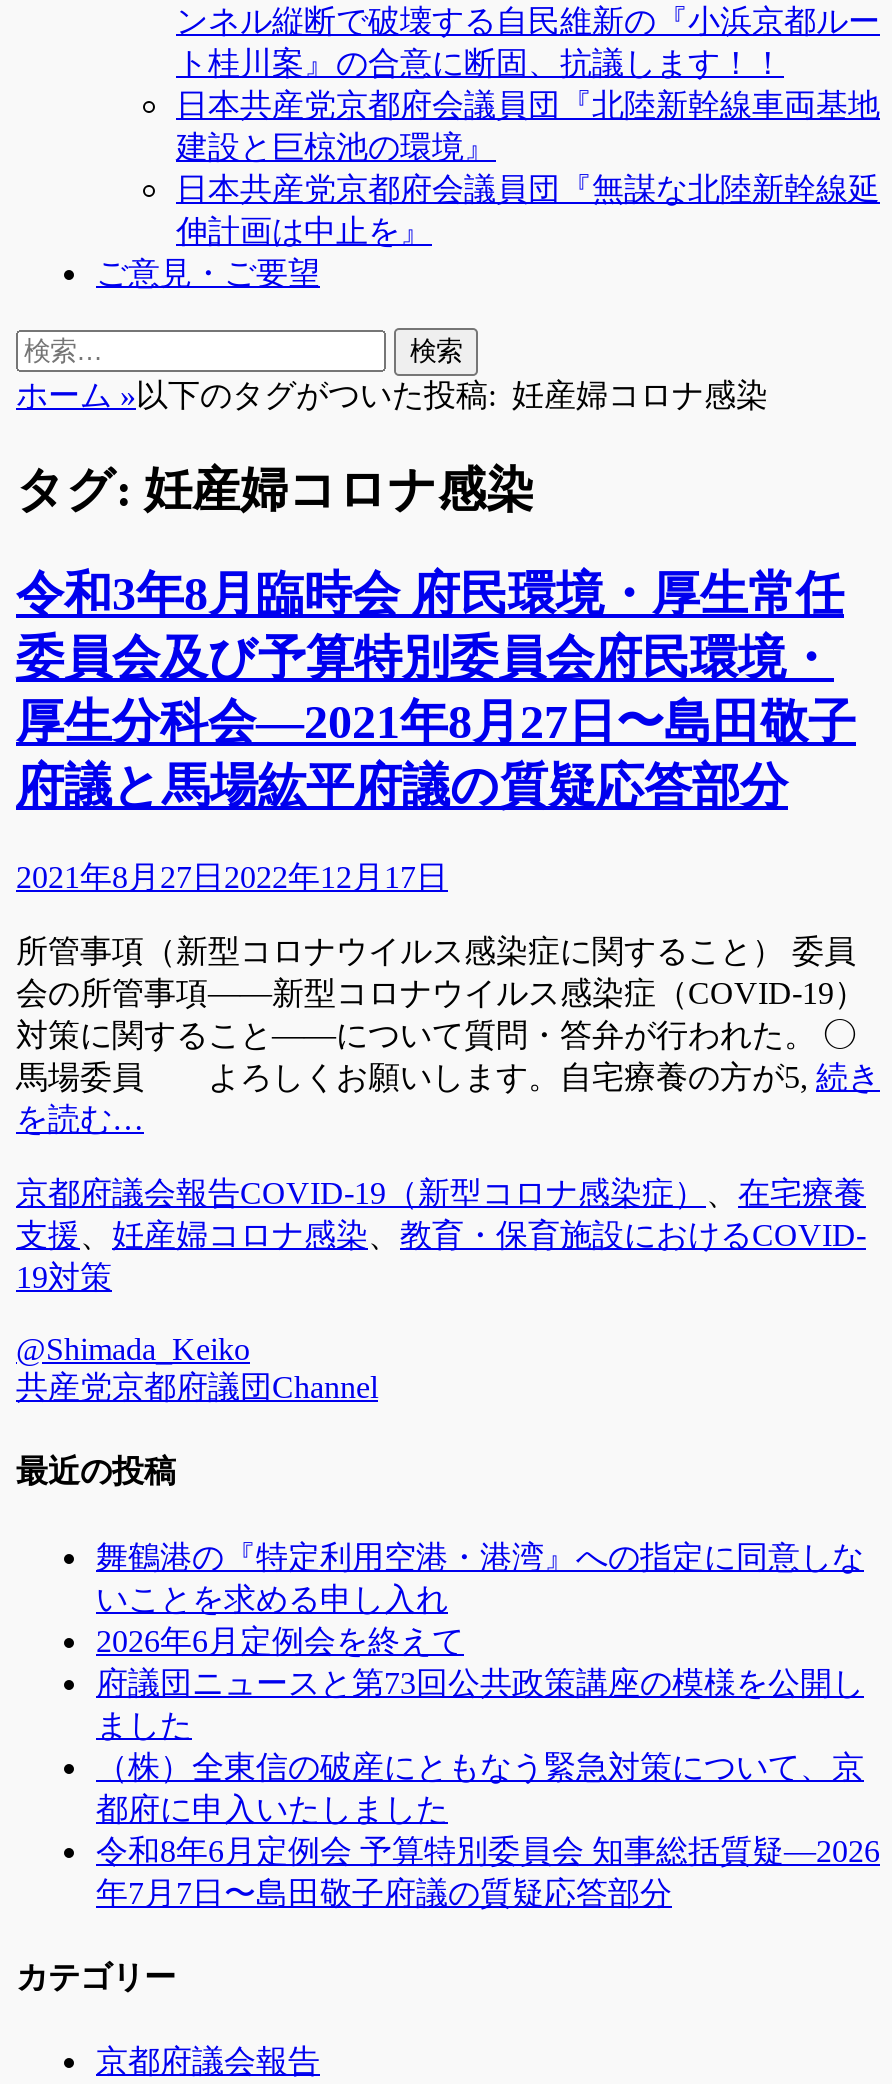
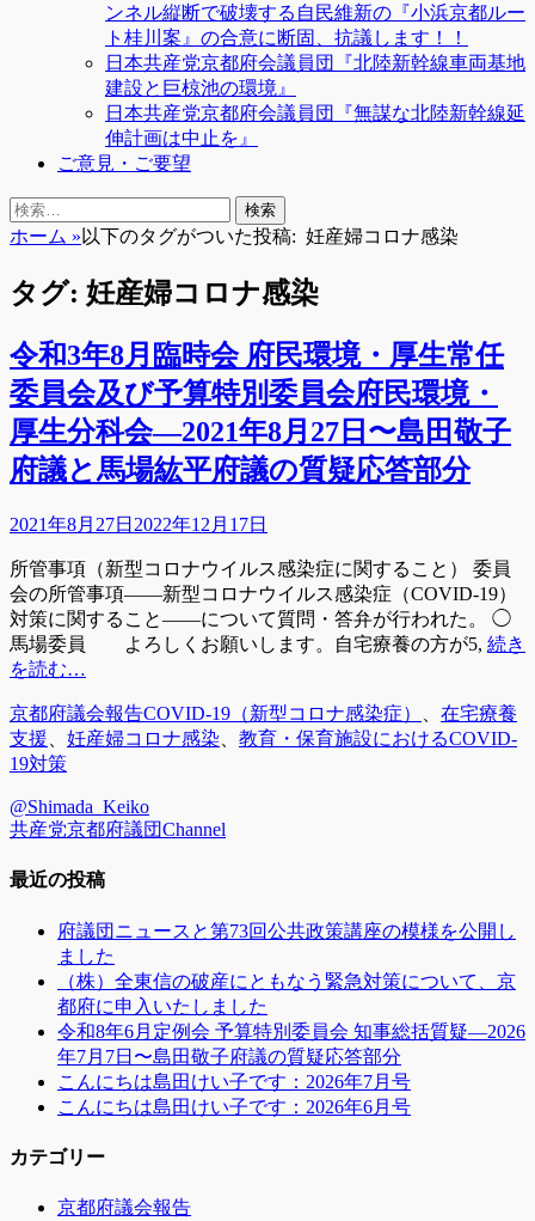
[96,1539,864,1657] 舞鶴港の『特定利用空港・港湾』への指定に同意しな | いことを求める申し入れ | 2026年6月定例会を終えて -> none
moved [96,1665,880,1909] -> [57,920,525,1066]: 府議団ニュースと第73回公共政策講座の模様を公開し | ました | （株）全東信の破産にともなう緊急対策について、京 | 都府に申入いたしました | 令和8年6月定例会 予算特別委員会 知事総括質疑―2026 | 年7月7日〜島田敬子府議の質疑応答部分
none -> [57,1071,411,1117] こんにちは島田けい子です：2026年7月号 | こんにちは島田けい子です：2026年6月号

